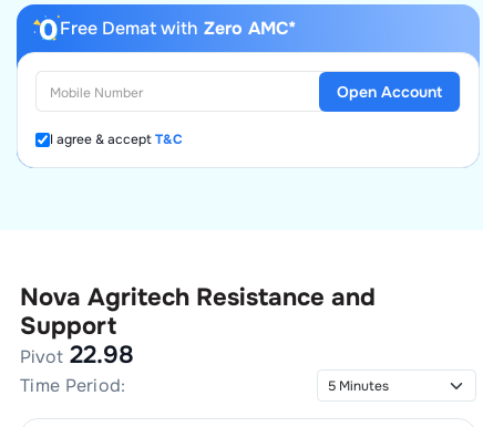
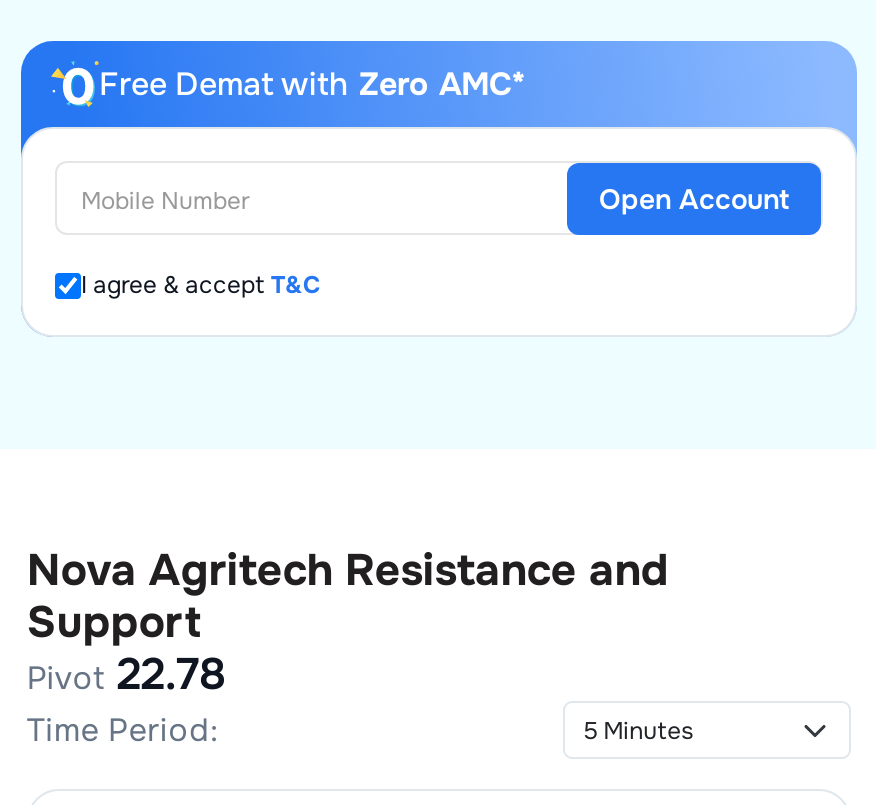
[20,340,134,371] Pivot 22.98 -> [27,647,227,703] Pivot 22.78

